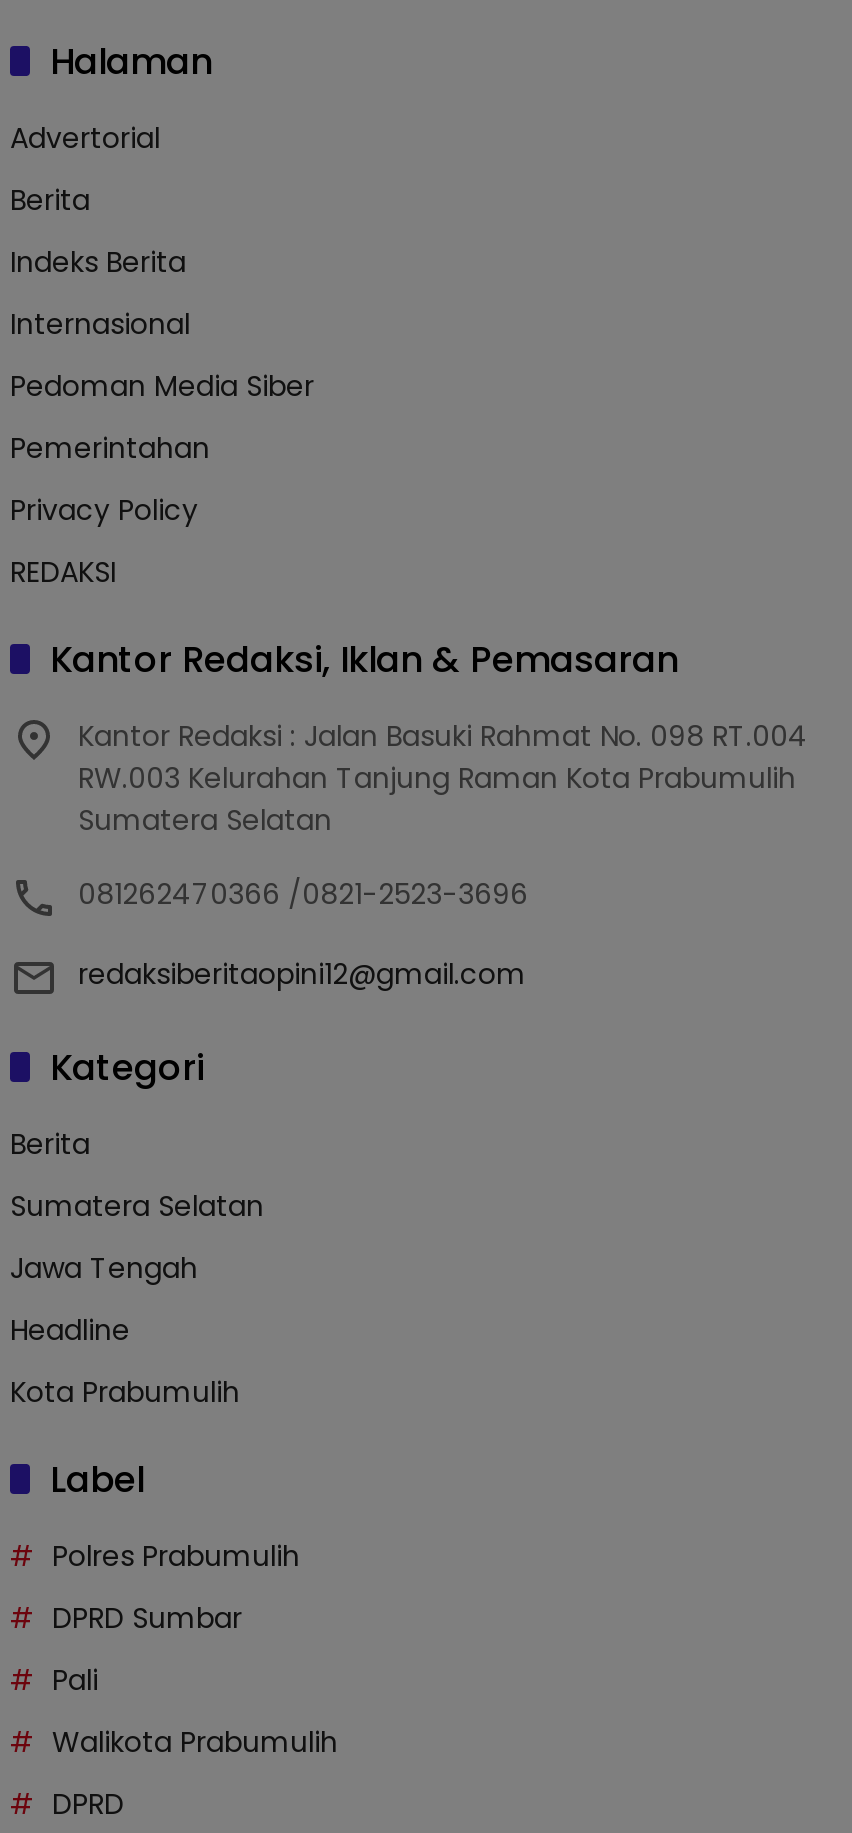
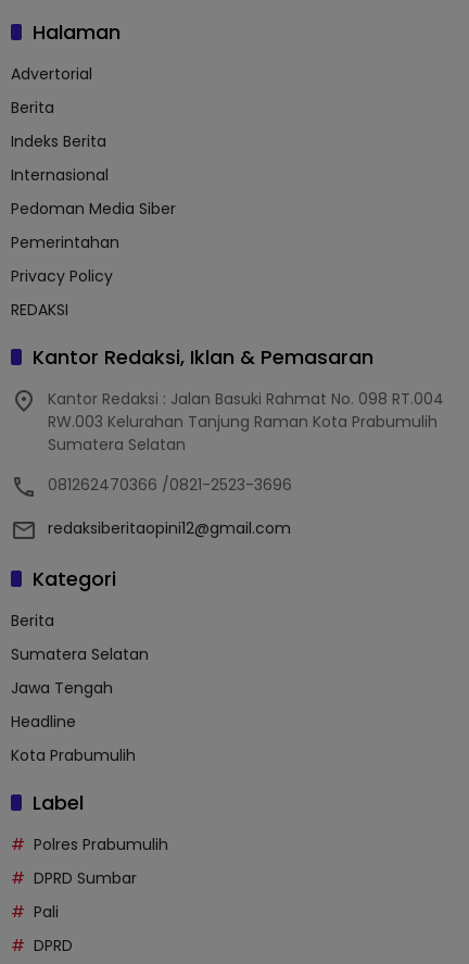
[52,1722,338,1762] Walikota Prabumulih -> none

